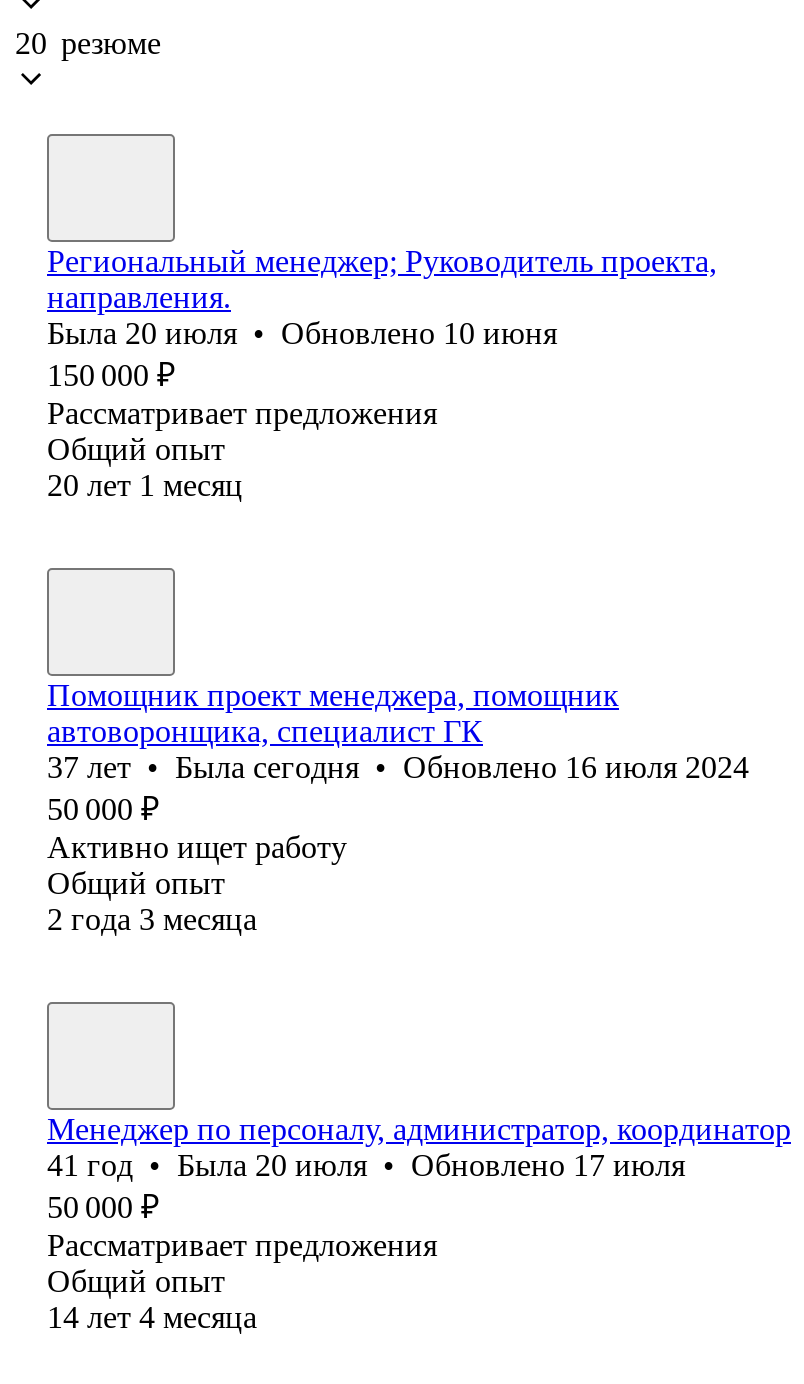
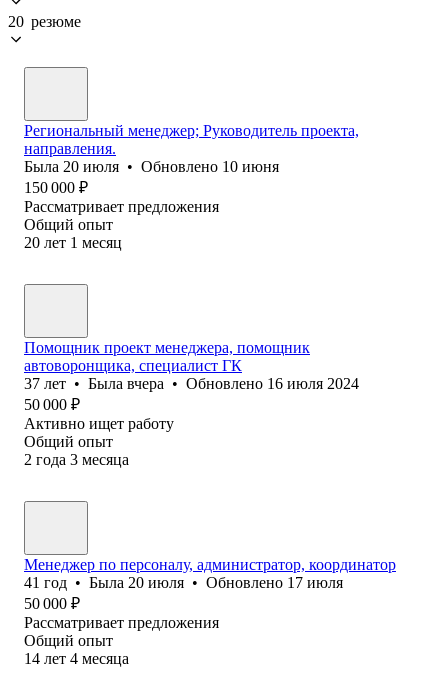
[47,750,749,784] 37 лет • Была сегодня • Обновлено 16 июля 2024 -> [24,375,359,392] 37 лет • Была вчера • Обновлено 16 июля 2024

